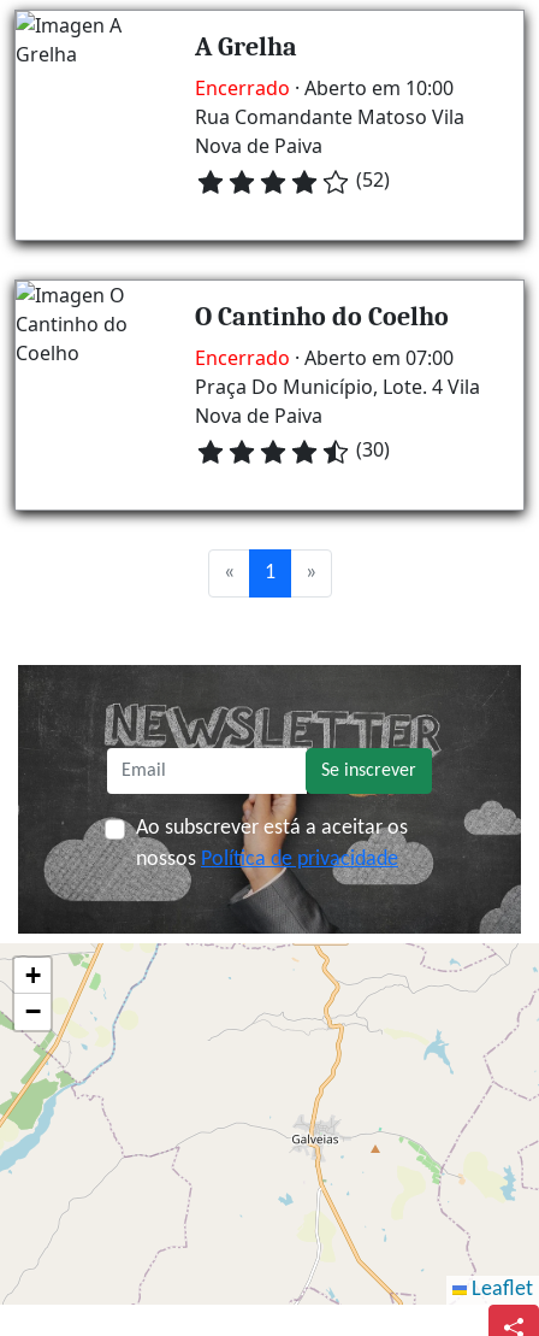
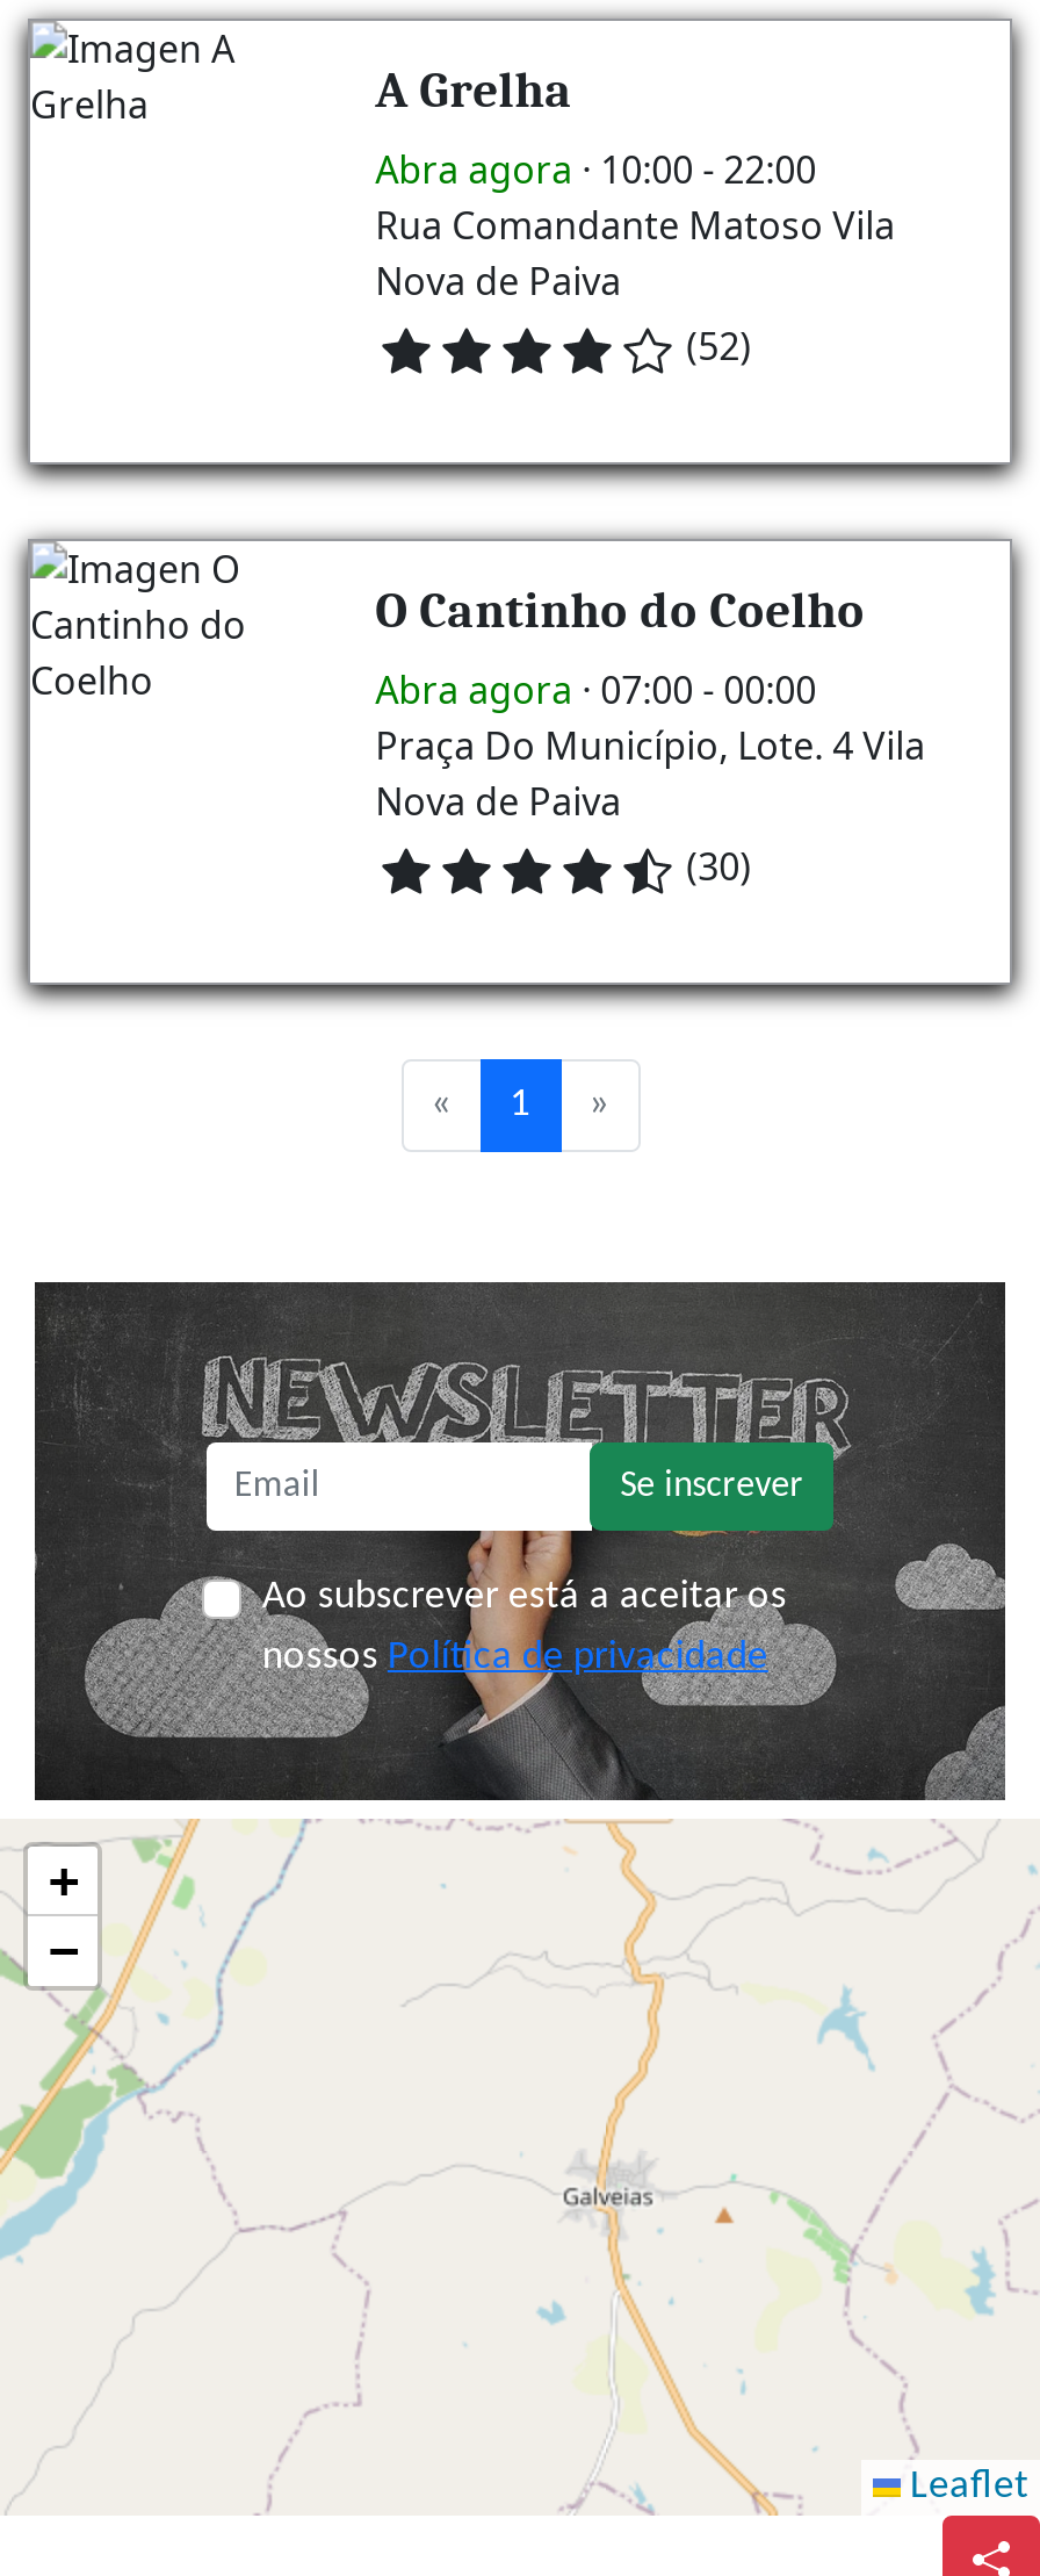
[195,75,453,101] Encerrado · Aberto em 10:00 -> [375,144,816,195] Abra agora · 10:00 - 22:00
[195,345,453,371] Encerrado · Aberto em 07:00 -> [375,664,816,715] Abra agora · 07:00 - 00:00

